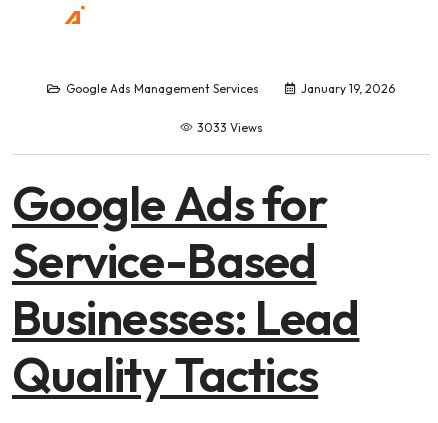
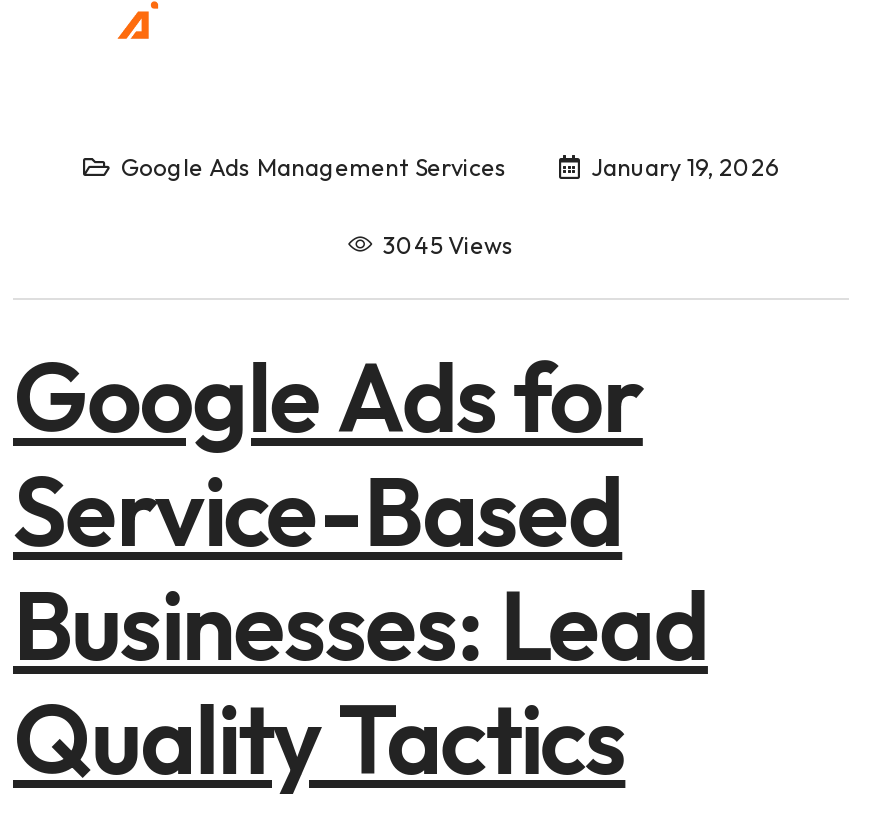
[196,120,262,135] 3033 Views -> [382,230,514,260] 3045 Views

